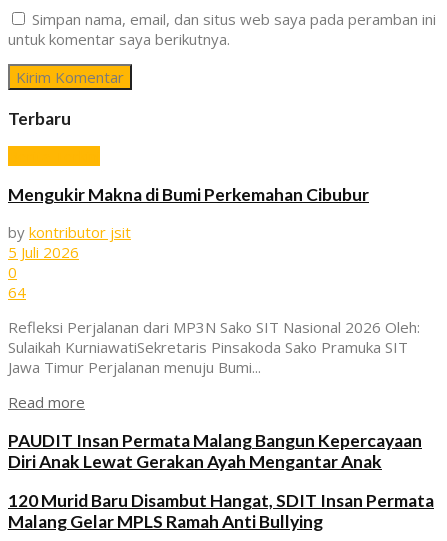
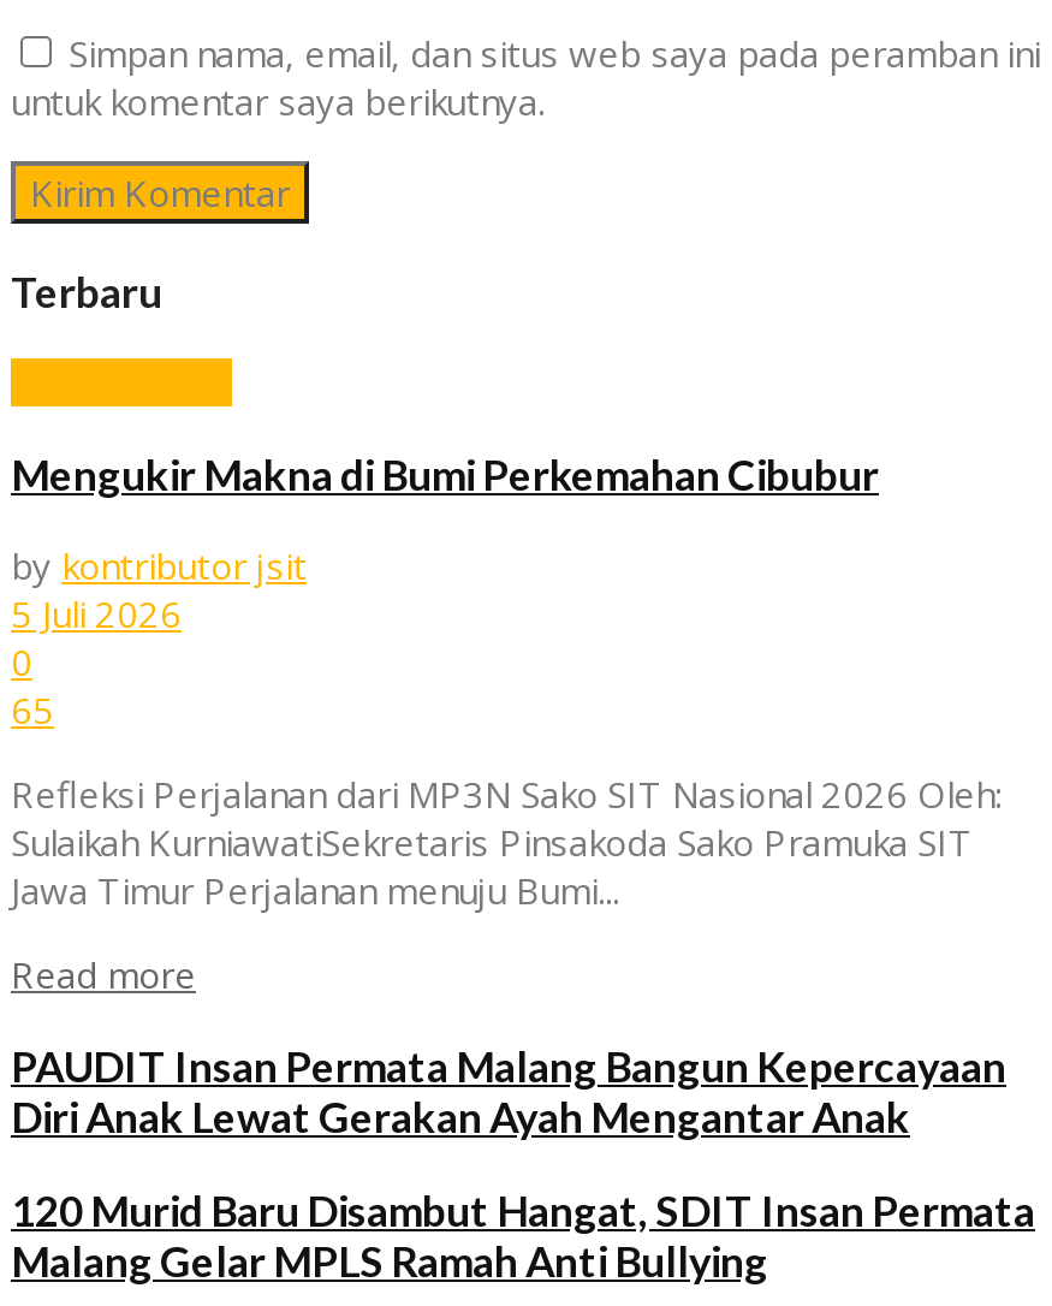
[8,282,26,302] 64 -> [11,686,54,735] 65

